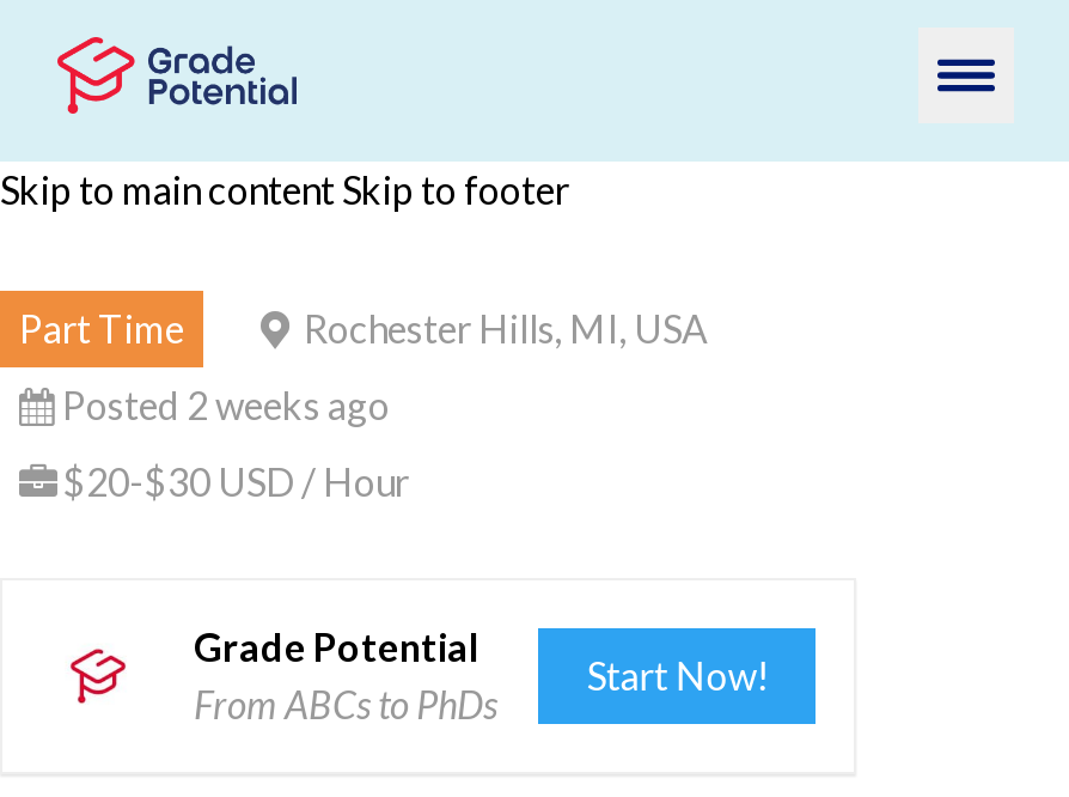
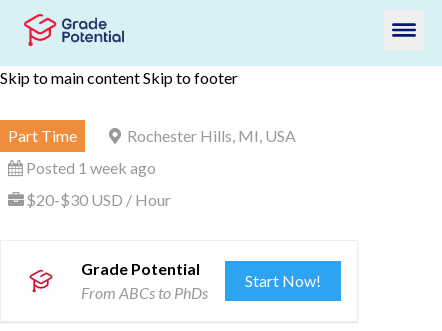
[62,382,390,427] Posted 2 weeks ago -> [26,158,156,177] Posted 1 week ago

